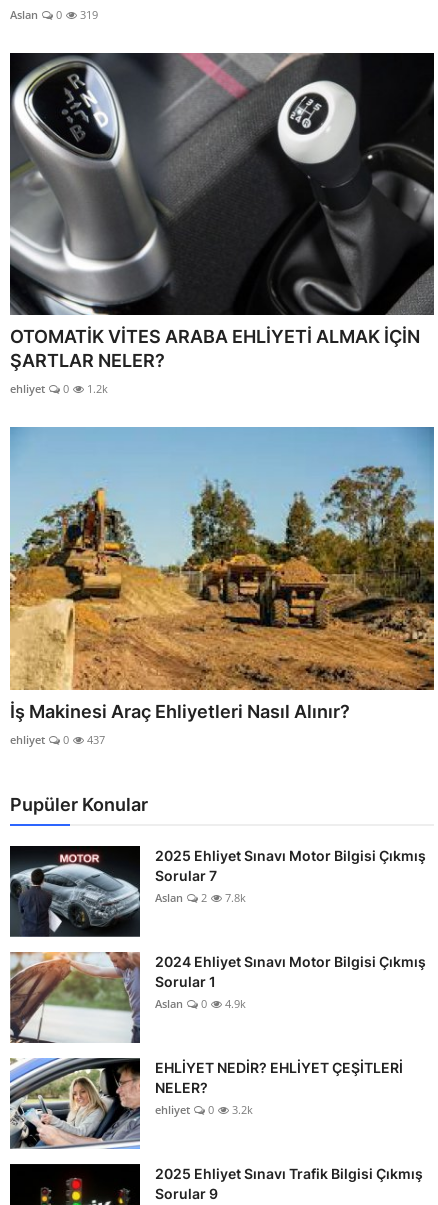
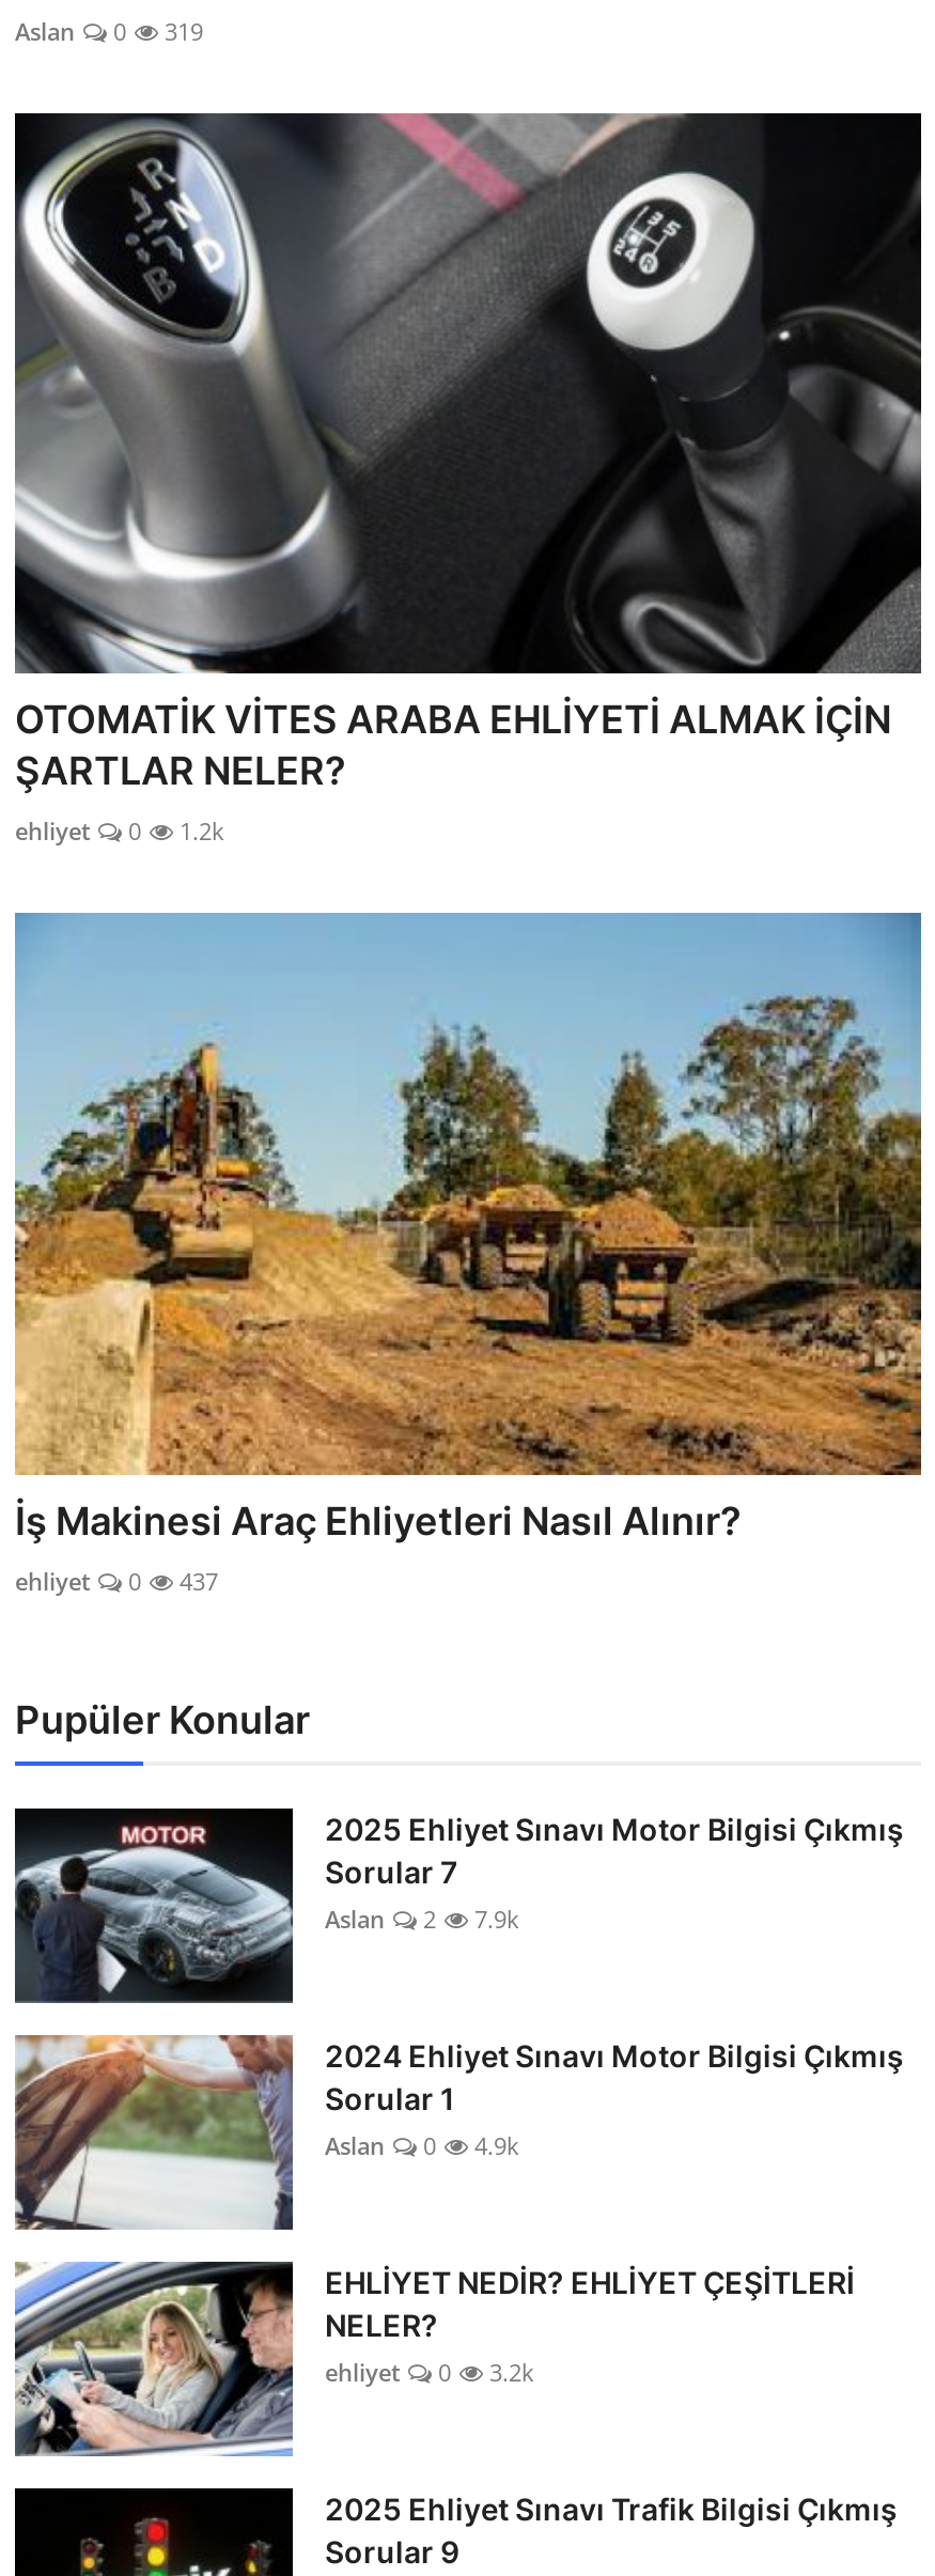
[155,890,246,905] Aslan 2 7.8k -> [325,1902,519,1934] Aslan 2 7.9k

